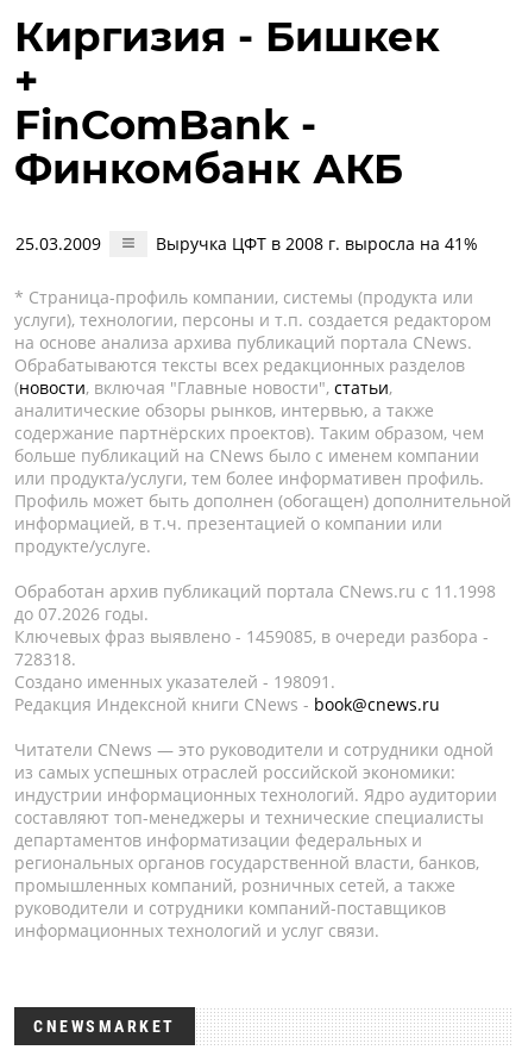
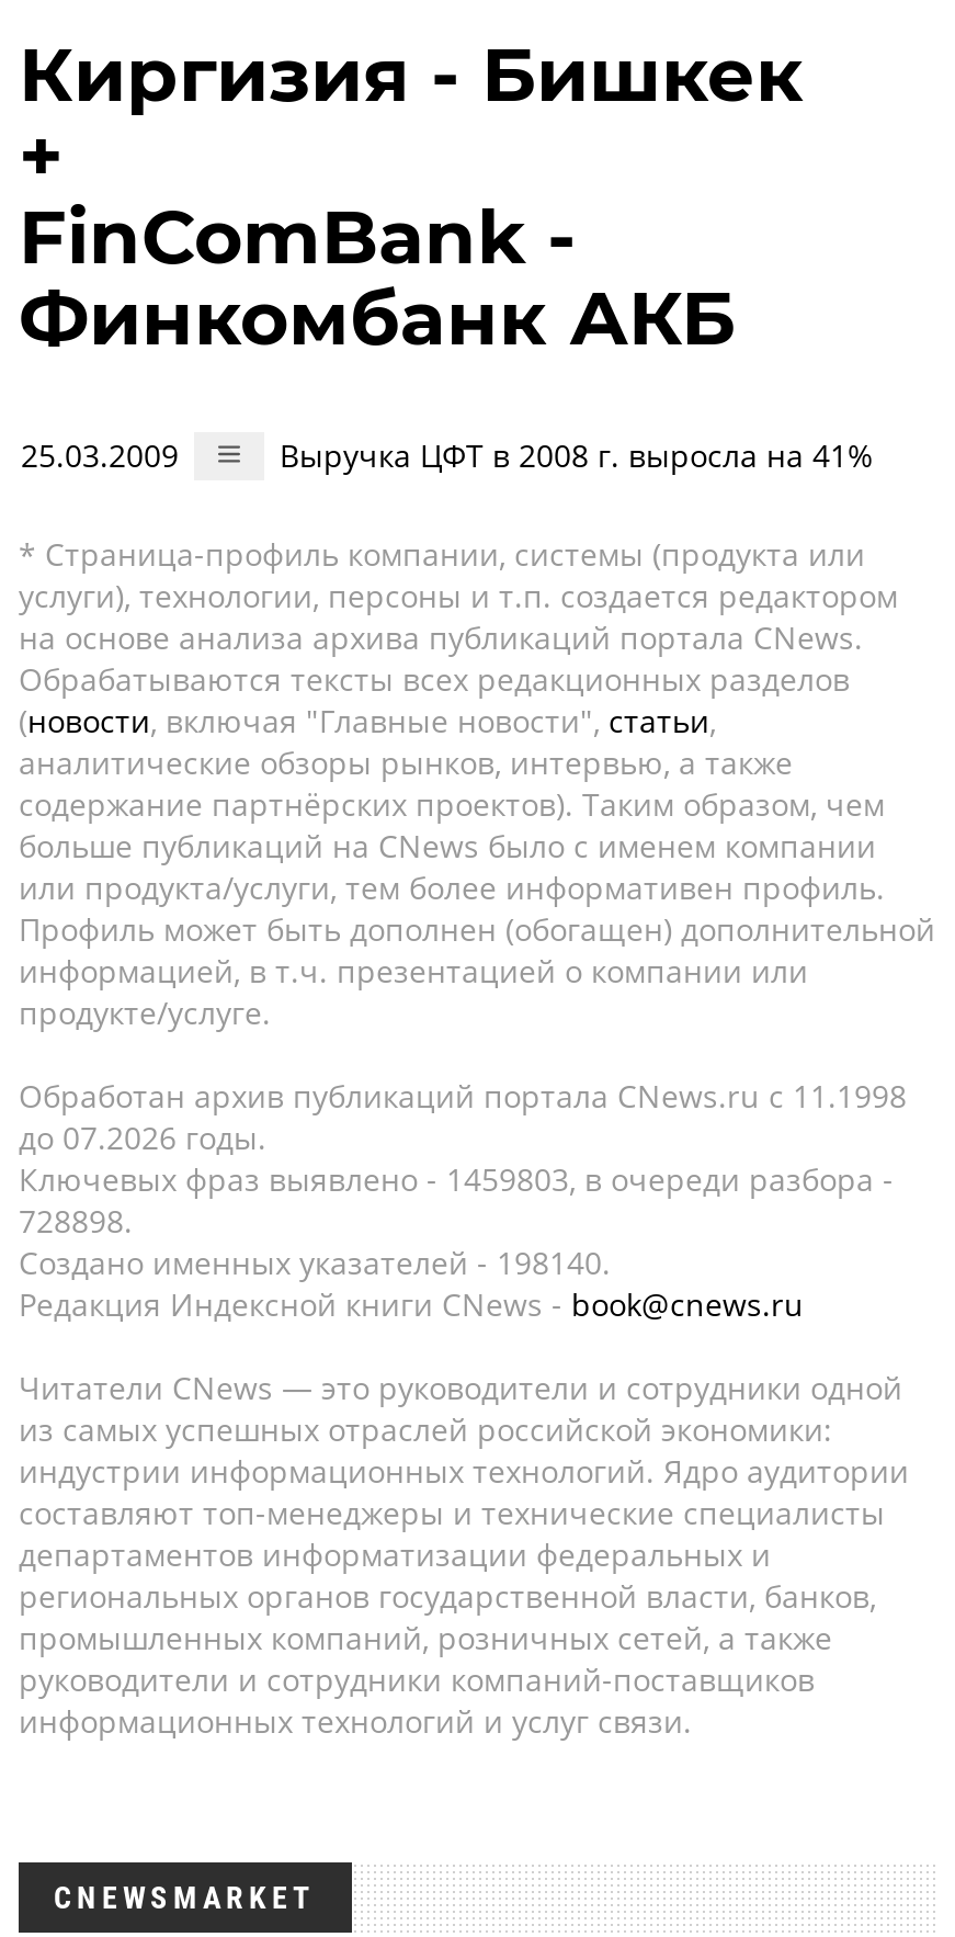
[14,625,489,648] Ключевых фраз выявлено - 1459085, в очереди разбора - -> [19,1158,894,1200] Ключевых фраз выявлено - 1459803, в очереди разбора -
[14,648,76,670] 728318. -> [19,1200,133,1242] 728898.
[14,670,335,693] Создано именных указателей - 198091. -> [19,1242,611,1283] Создано именных указателей - 198140.

